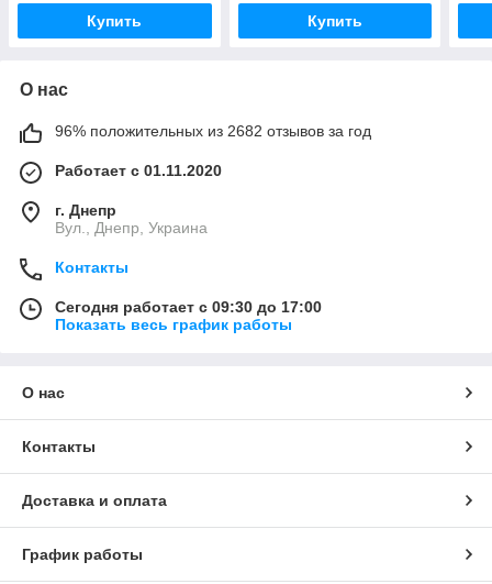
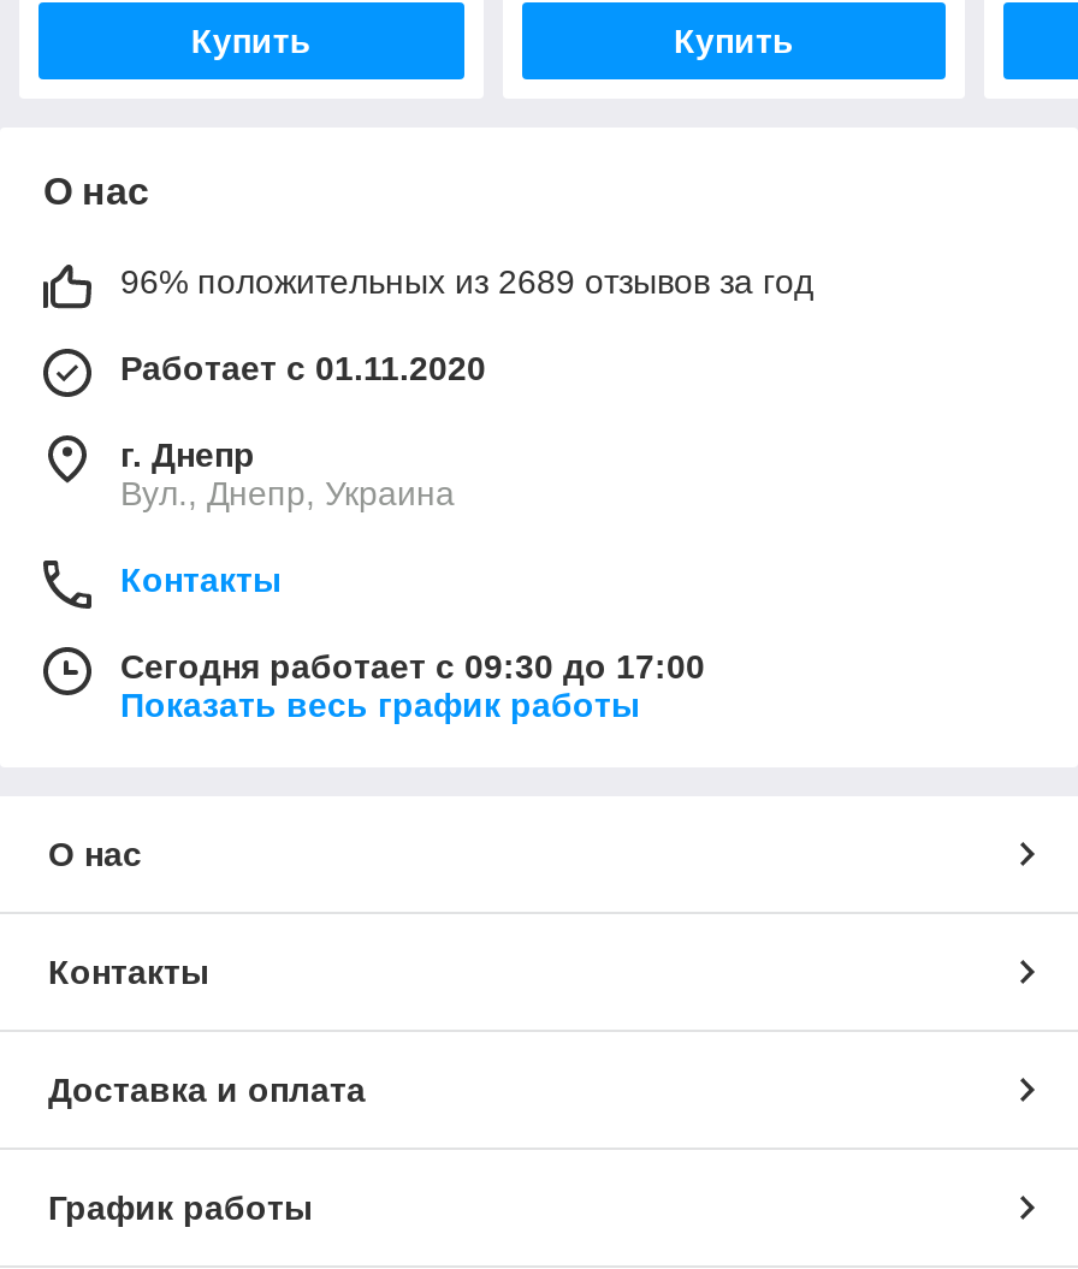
[55,122,371,139] 96% положительных из 2682 отзывов за год -> [120,262,813,300] 96% положительных из 2689 отзывов за год

